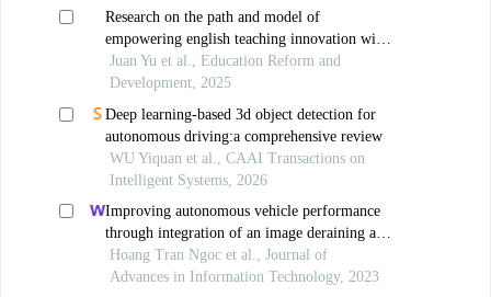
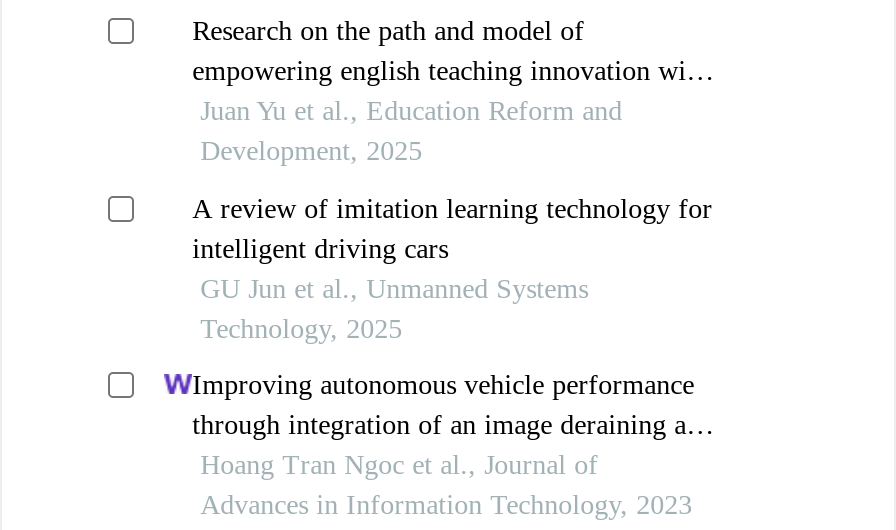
[105,106,383,188] Deep learning-based 3d object detection for | autonomous driving:a comprehensive review | WU Yiquan et al., CAAI Transactions on | Intelligent Systems, 2026 -> [192,193,712,343] A review of imitation learning technology for | intelligent driving cars | GU Jun et al., Unmanned Systems | Technology, 2025

